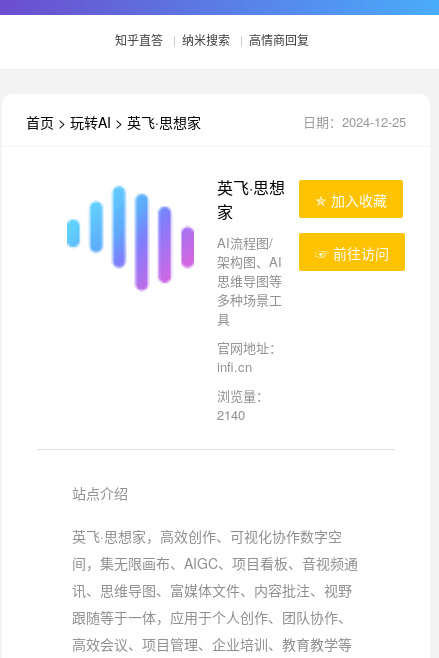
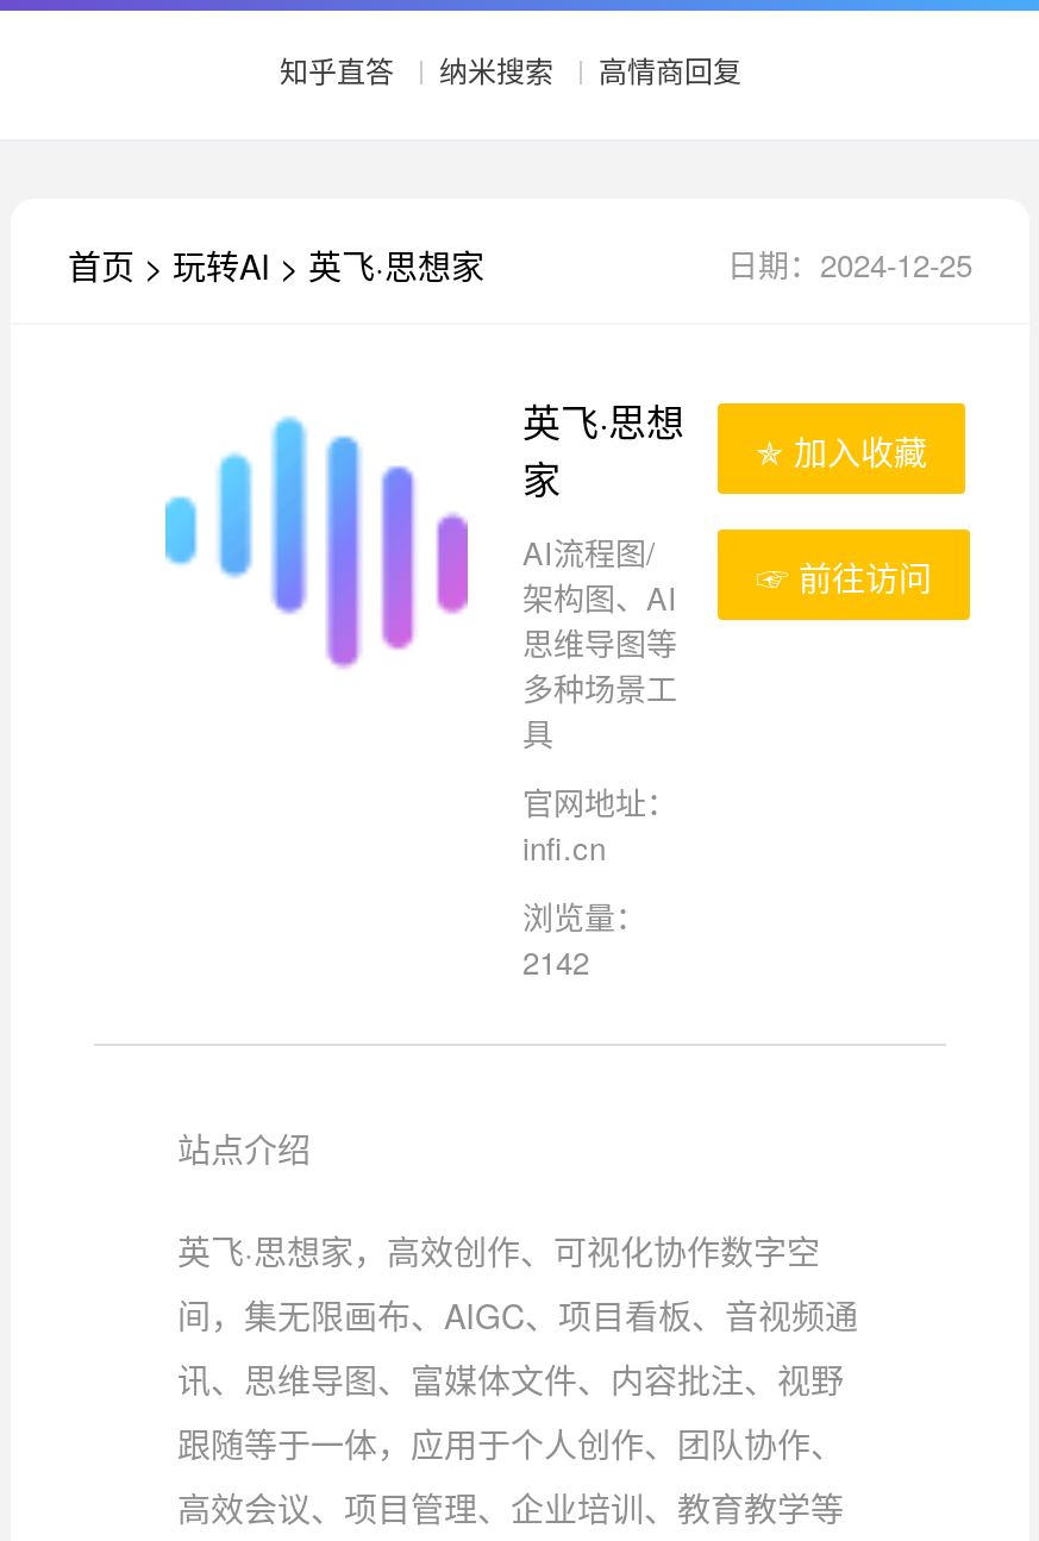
[217,405,245,424] 2140 -> [522,939,589,984] 2142

